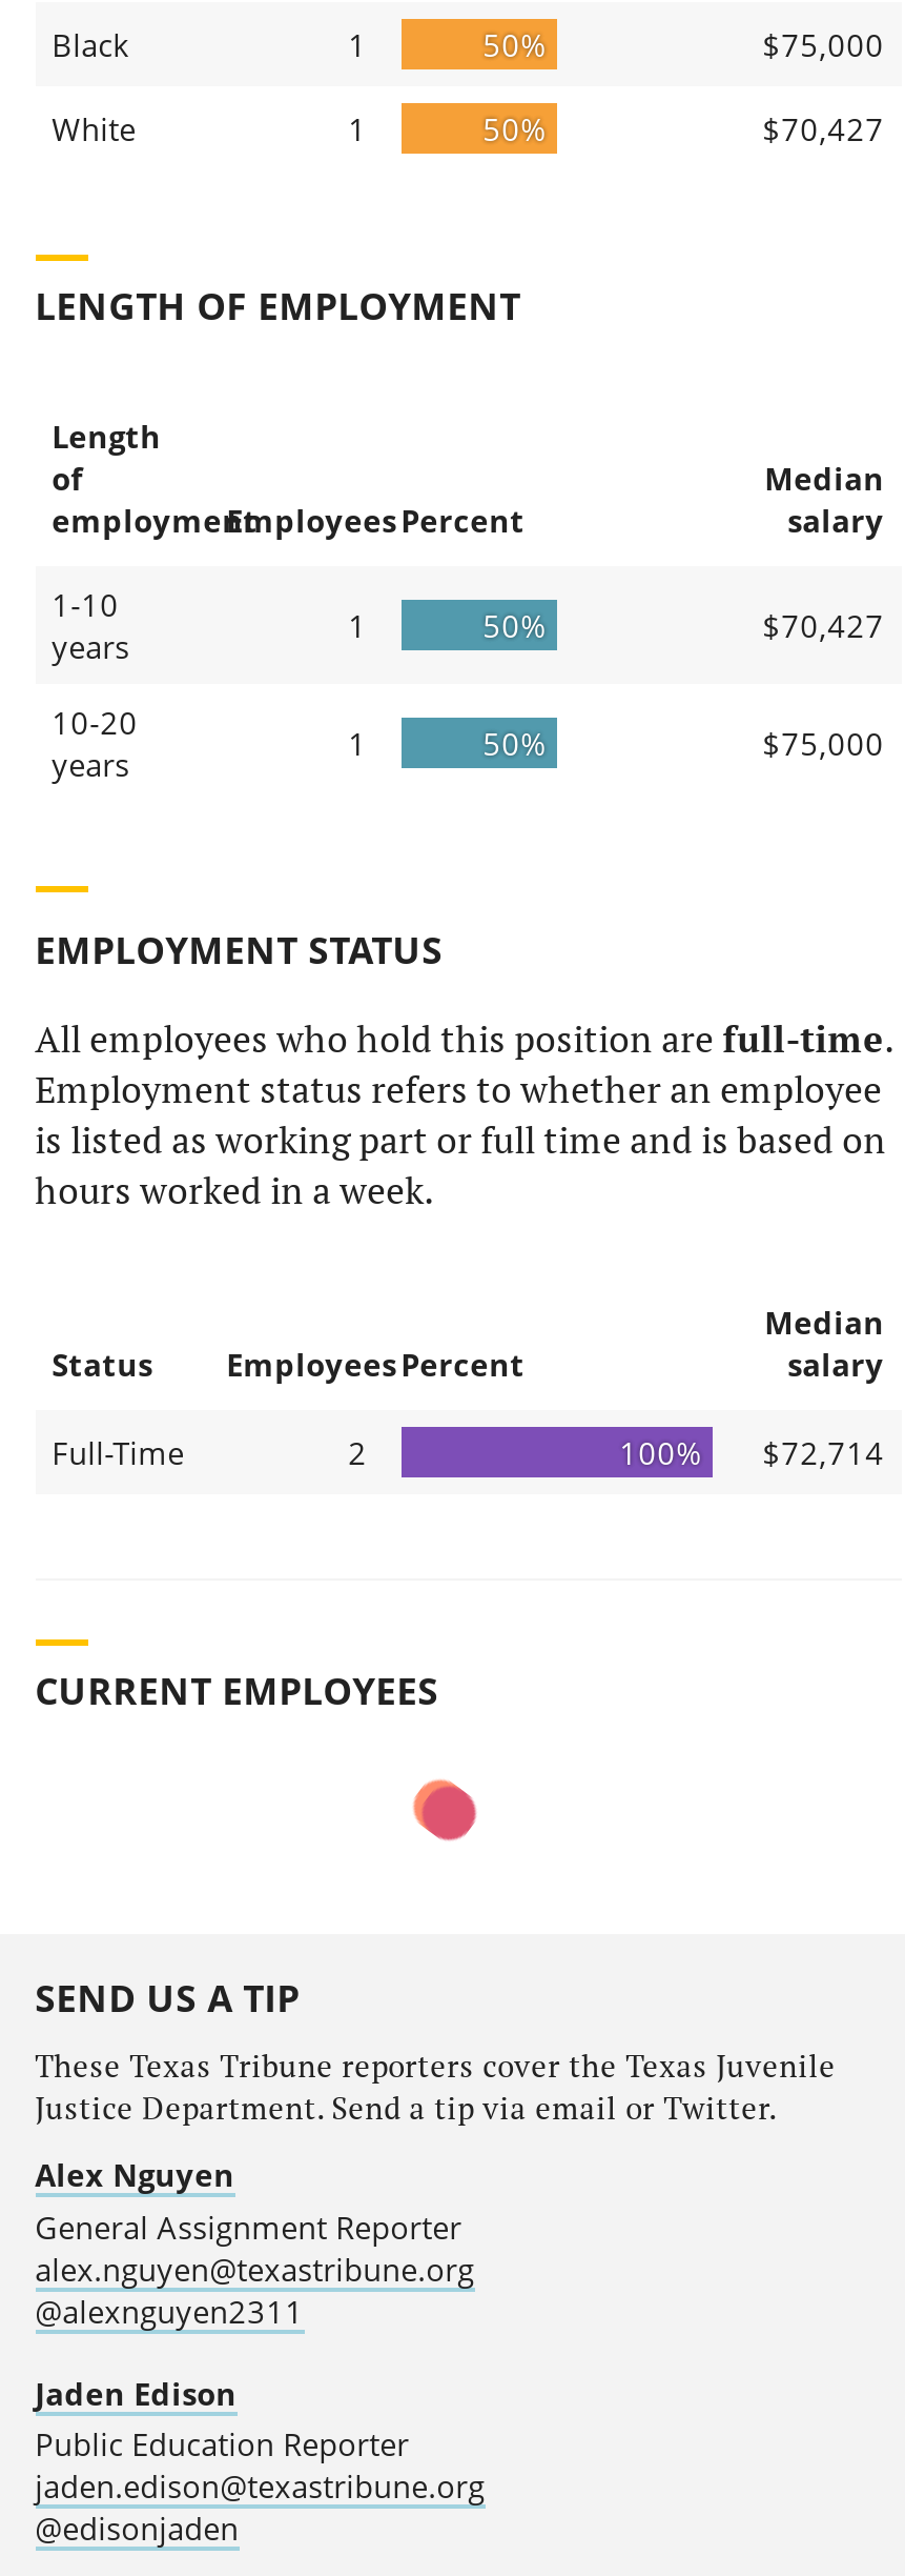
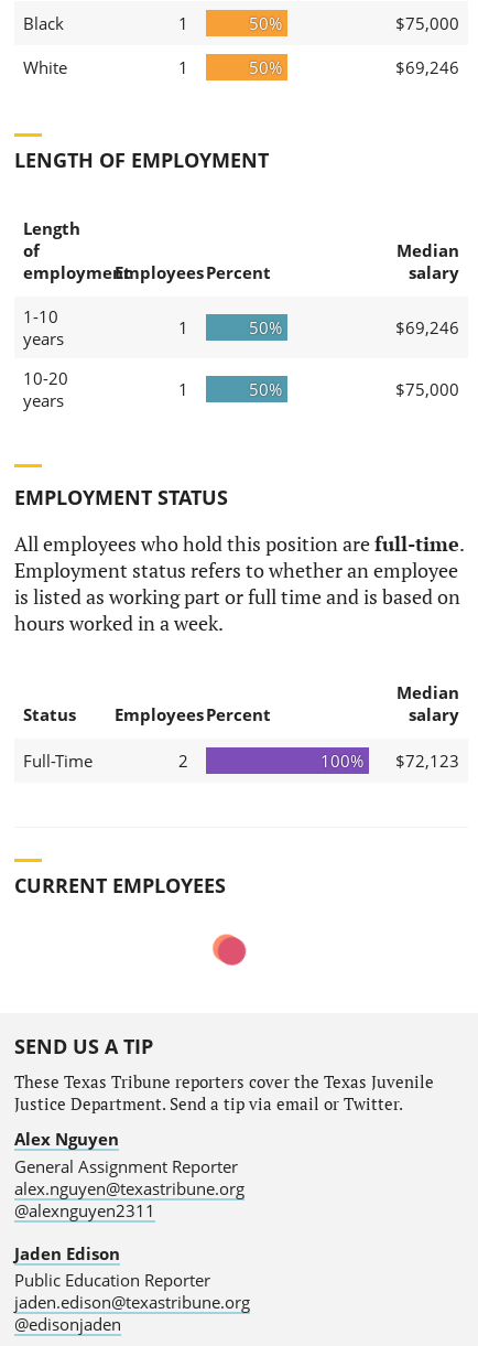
[762,108,884,150] $70,427 -> [395,57,459,79] $69,246
[762,604,884,647] $70,427 -> [395,317,459,339] $69,246
[619,1432,884,1474] 100% $72,714 -> [320,750,459,772] 100% $72,123

